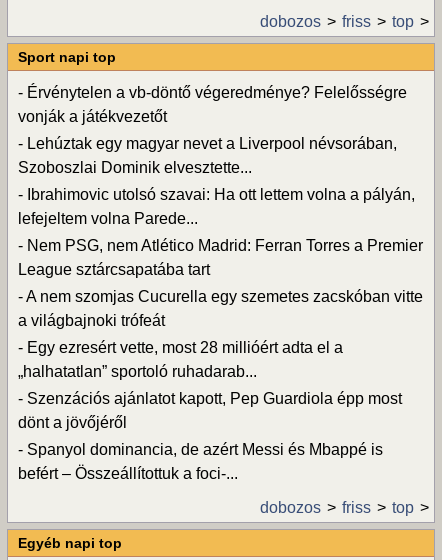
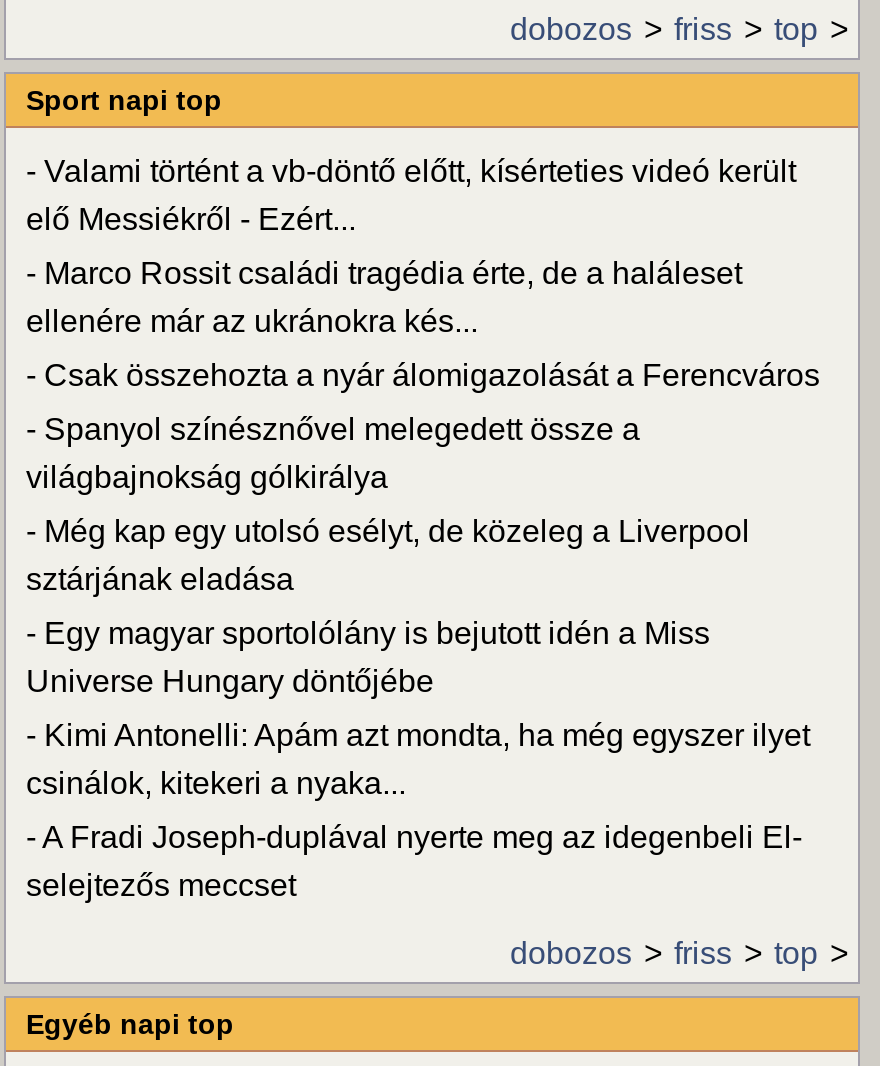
[18,84,407,125] - Érvénytelen a vb-döntő végeredménye? Felelősségre | vonják a játékvezetőt -> [26,154,796,236] - Valami történt a vb-döntő előtt, kísérteties videó került | elő Messiékről - Ezért...
[18,135,397,176] - Lehúztak egy magyar nevet a Liverpool névsorában, | Szoboszlai Dominik elvesztette... -> [26,256,742,338] - Marco Rossit családi tragédia érte, de a haláleset | ellenére már az ukránokra kés...
[18,186,415,227] - Ibrahimovic utolsó szavai: Ha ott lettem volna a pályán, | lefejeltem volna Parede... -> [26,358,820,392] - Csak összehozta a nyár álomigazolását a Ferencváros
[18,237,423,278] - Nem PSG, nem Atlético Madrid: Ferran Torres a Premier | League sztárcsapatába tart -> [26,412,640,494] - Spanyol színésznővel melegedett össze a | világbajnokság gólkirálya
[18,288,423,329] - A nem szomjas Cucurella egy szemetes zacskóban vitte | a világbajnoki trófeát -> [26,514,750,596] - Még kap egy utolsó esélyt, de közeleg a Liverpool | sztárjának eladása
[18,339,343,380] - Egy ezresért vette, most 28 millióért adta el a | „halhatatlan” sportoló ruhadarab... -> [26,616,710,698] - Egy magyar sportolólány is bejutott idén a Miss | Universe Hungary döntőjébe
[18,390,402,431] - Szenzációs ajánlatot kapott, Pep Guardiola épp most | dönt a jövőjéről -> [26,718,810,800] - Kimi Antonelli: Apám azt mondta, ha még egyszer ilyet | csinálok, kitekeri a nyaka...
[18,441,383,482] - Spanyol dominancia, de azért Messi és Mbappé is | befért – Összeállítottuk a foci-... -> [26,820,802,902] - A Fradi Joseph-duplával nyerte meg az idegenbeli El- | selejtezős meccset

